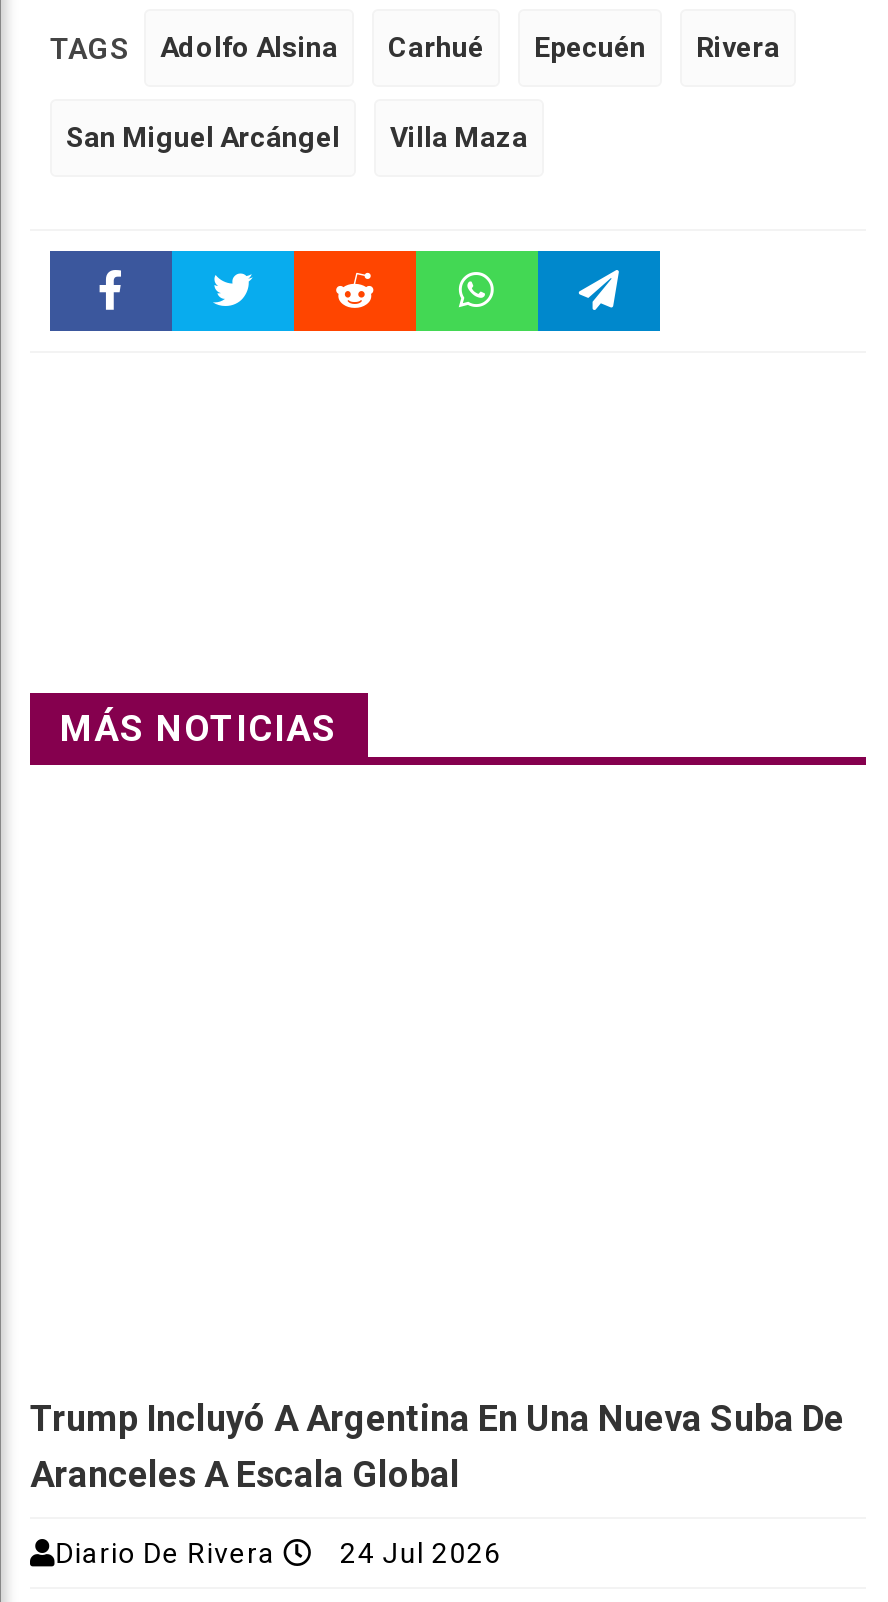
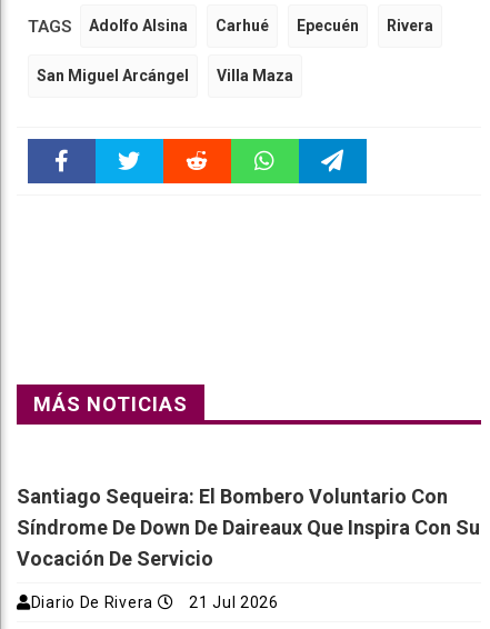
[30,1397,844,1495] Trump Incluyó A Argentina En Una Nueva Suba De | Aranceles A Escala Global -> [17,485,480,570] Santiago Sequeira: El Bombero Voluntario Con | Síndrome De Down De Daireaux Que Inspira Con Su | Vocación De Servicio
[55,1537,501,1569] Diario De Rivera 24 Jul 2026 -> [31,593,279,611] Diario De Rivera 21 Jul 2026

